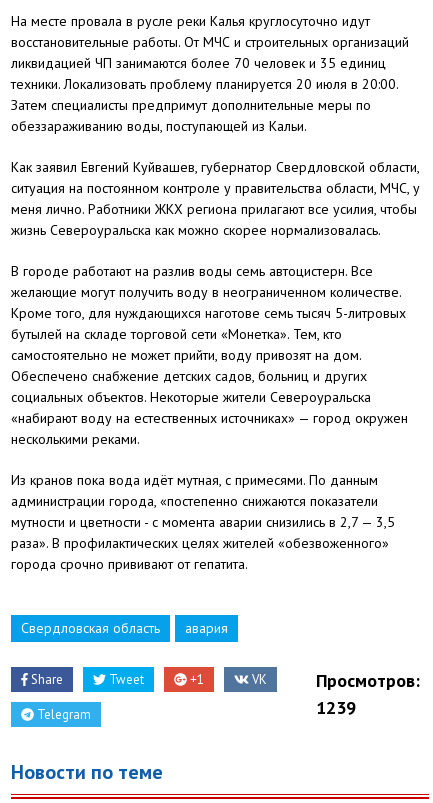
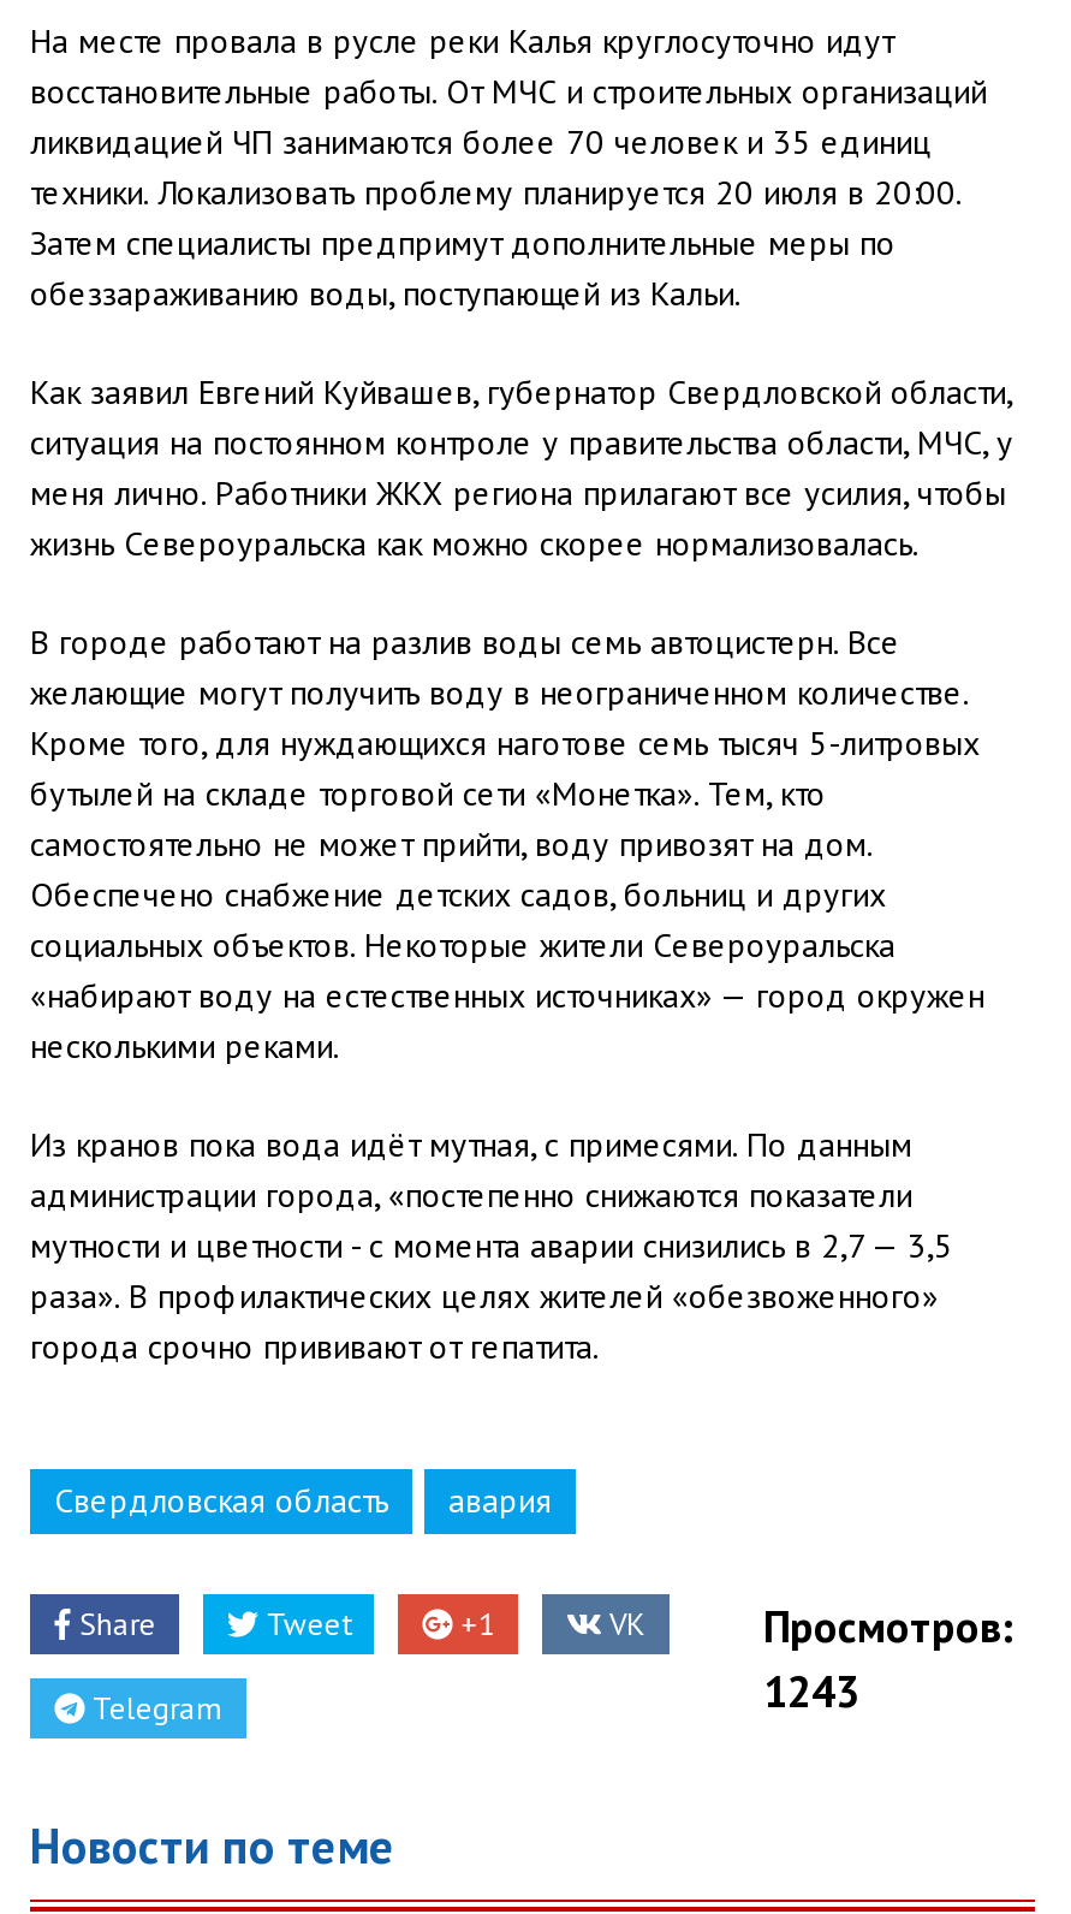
[316,696,356,719] 1239 -> [763,1665,859,1720] 1243

